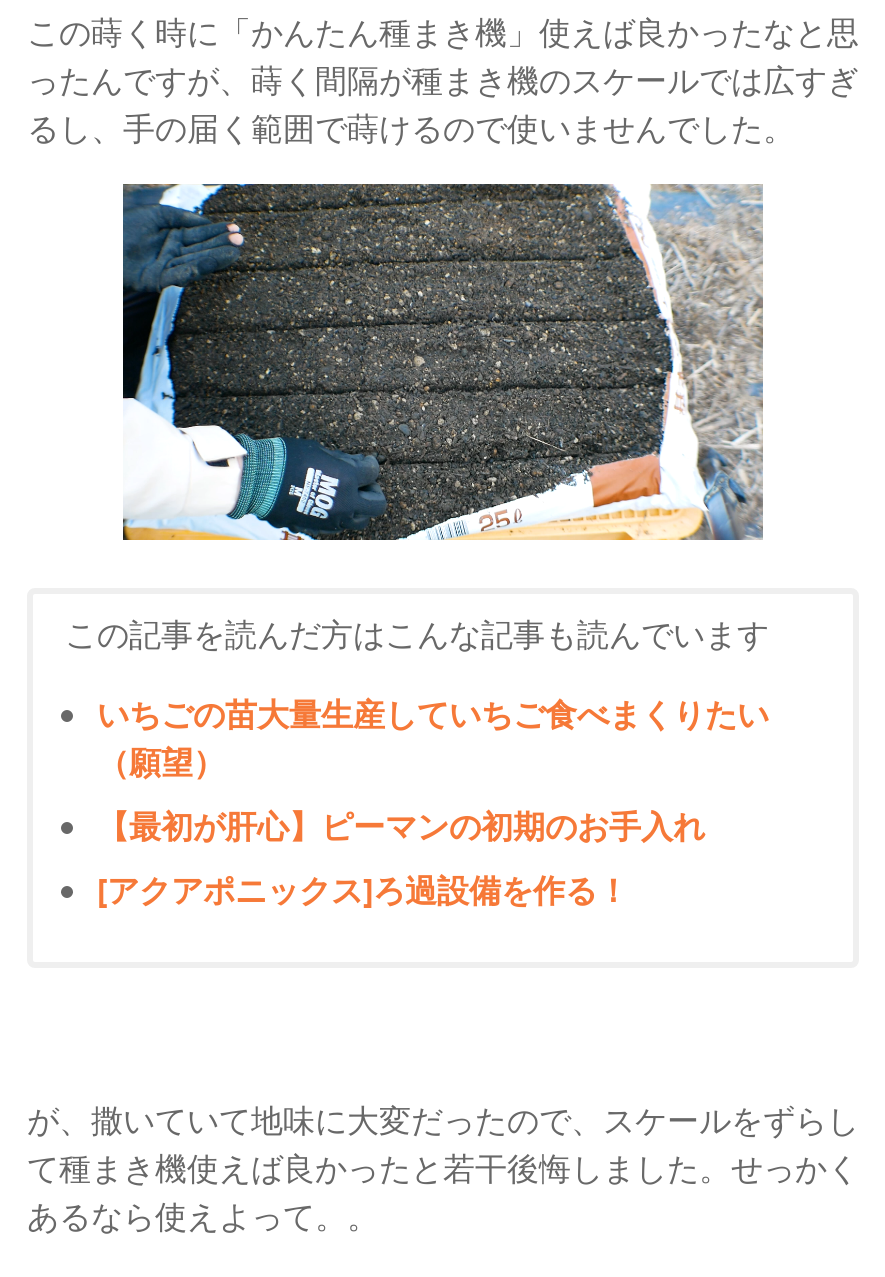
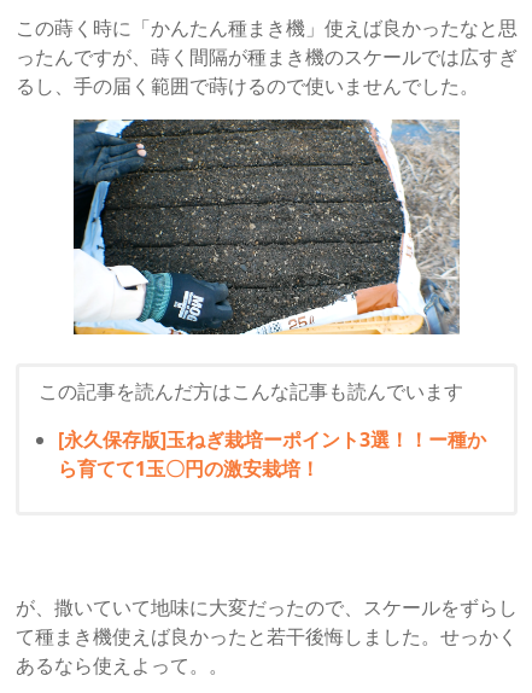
[97,691,769,911] いちごの苗大量生産していちご食べまくりたい | （願望） | 【最初が肝心】ピーマンの初期のお手入れ | [アクアポニックス]ろ過設備を作る！ -> [58,426,486,481] [永久保存版]玉ねぎ栽培ーポイント3選！！ー種か | ら育てて1玉〇円の激安栽培！

